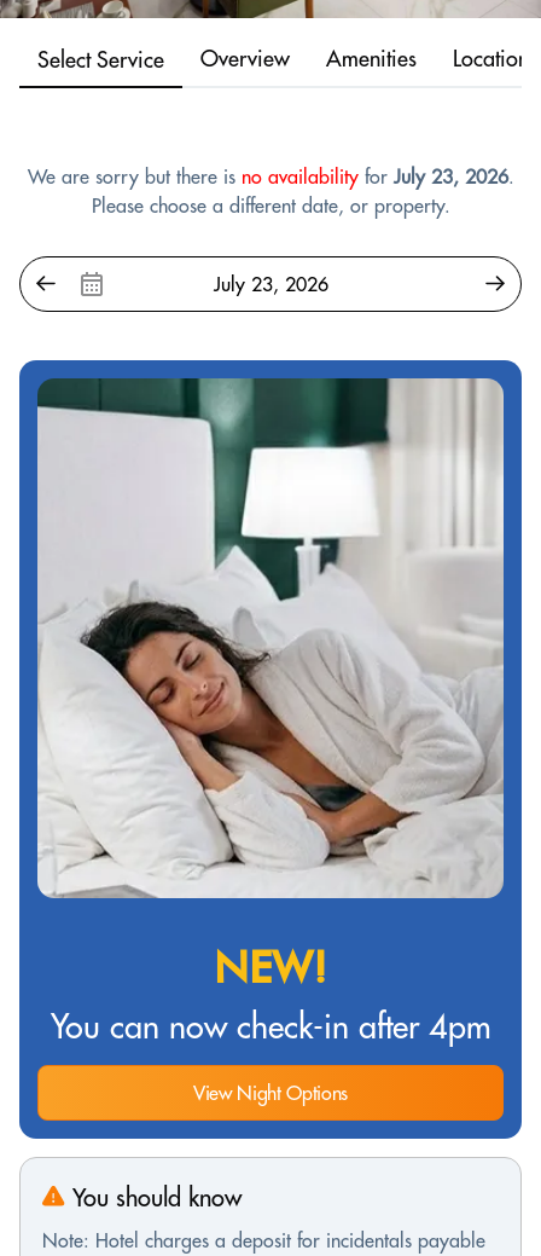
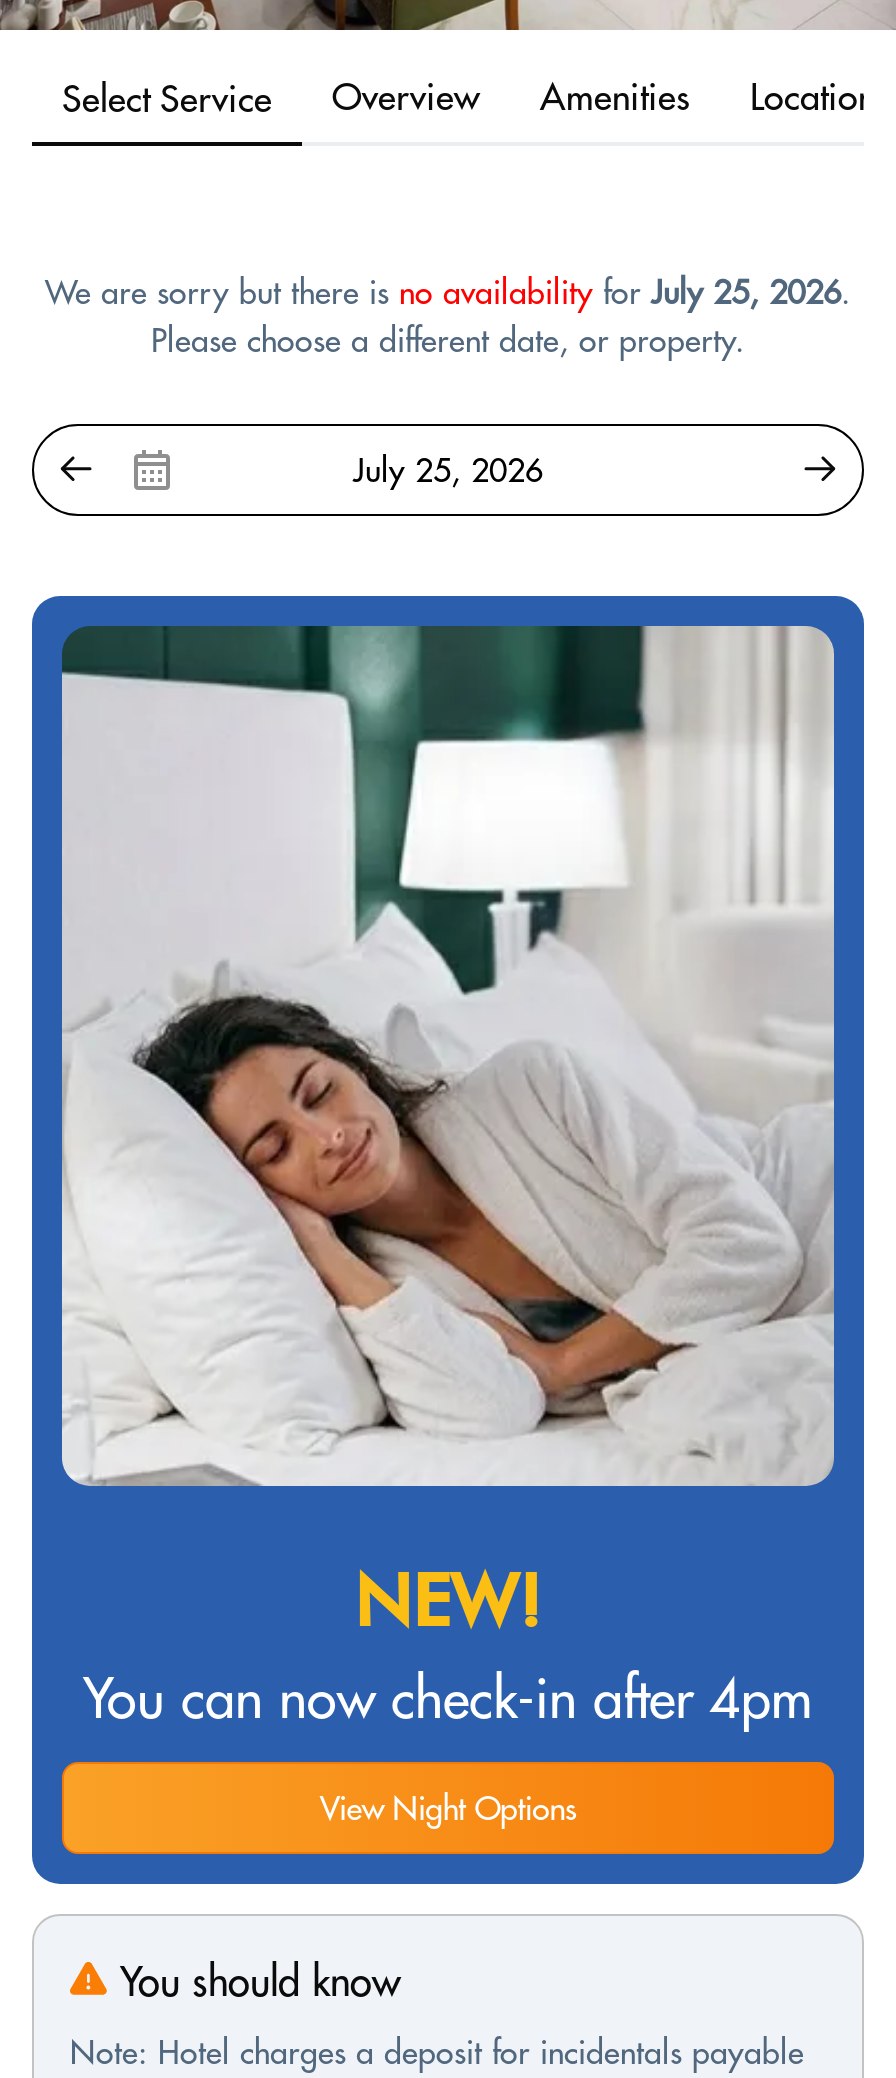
[27,164,514,189] We are sorry but there is no availability for July 23, 2026. -> [45,272,851,312] We are sorry but there is no availability for July 25, 2026.

